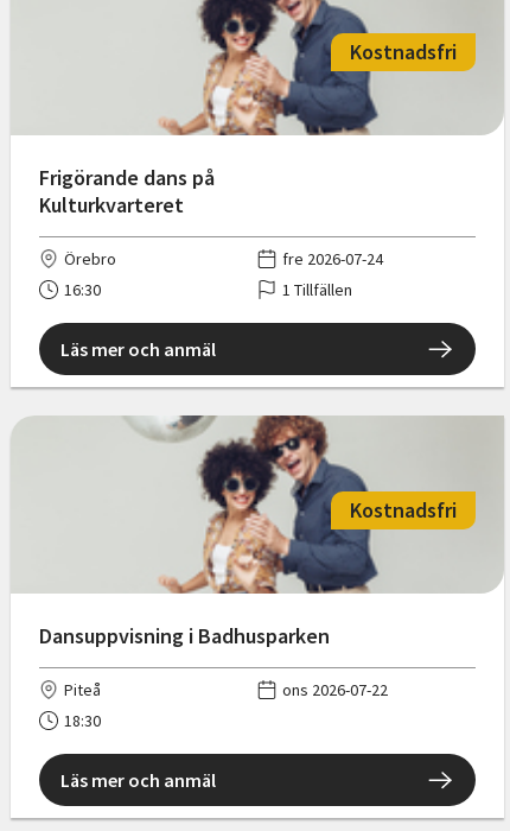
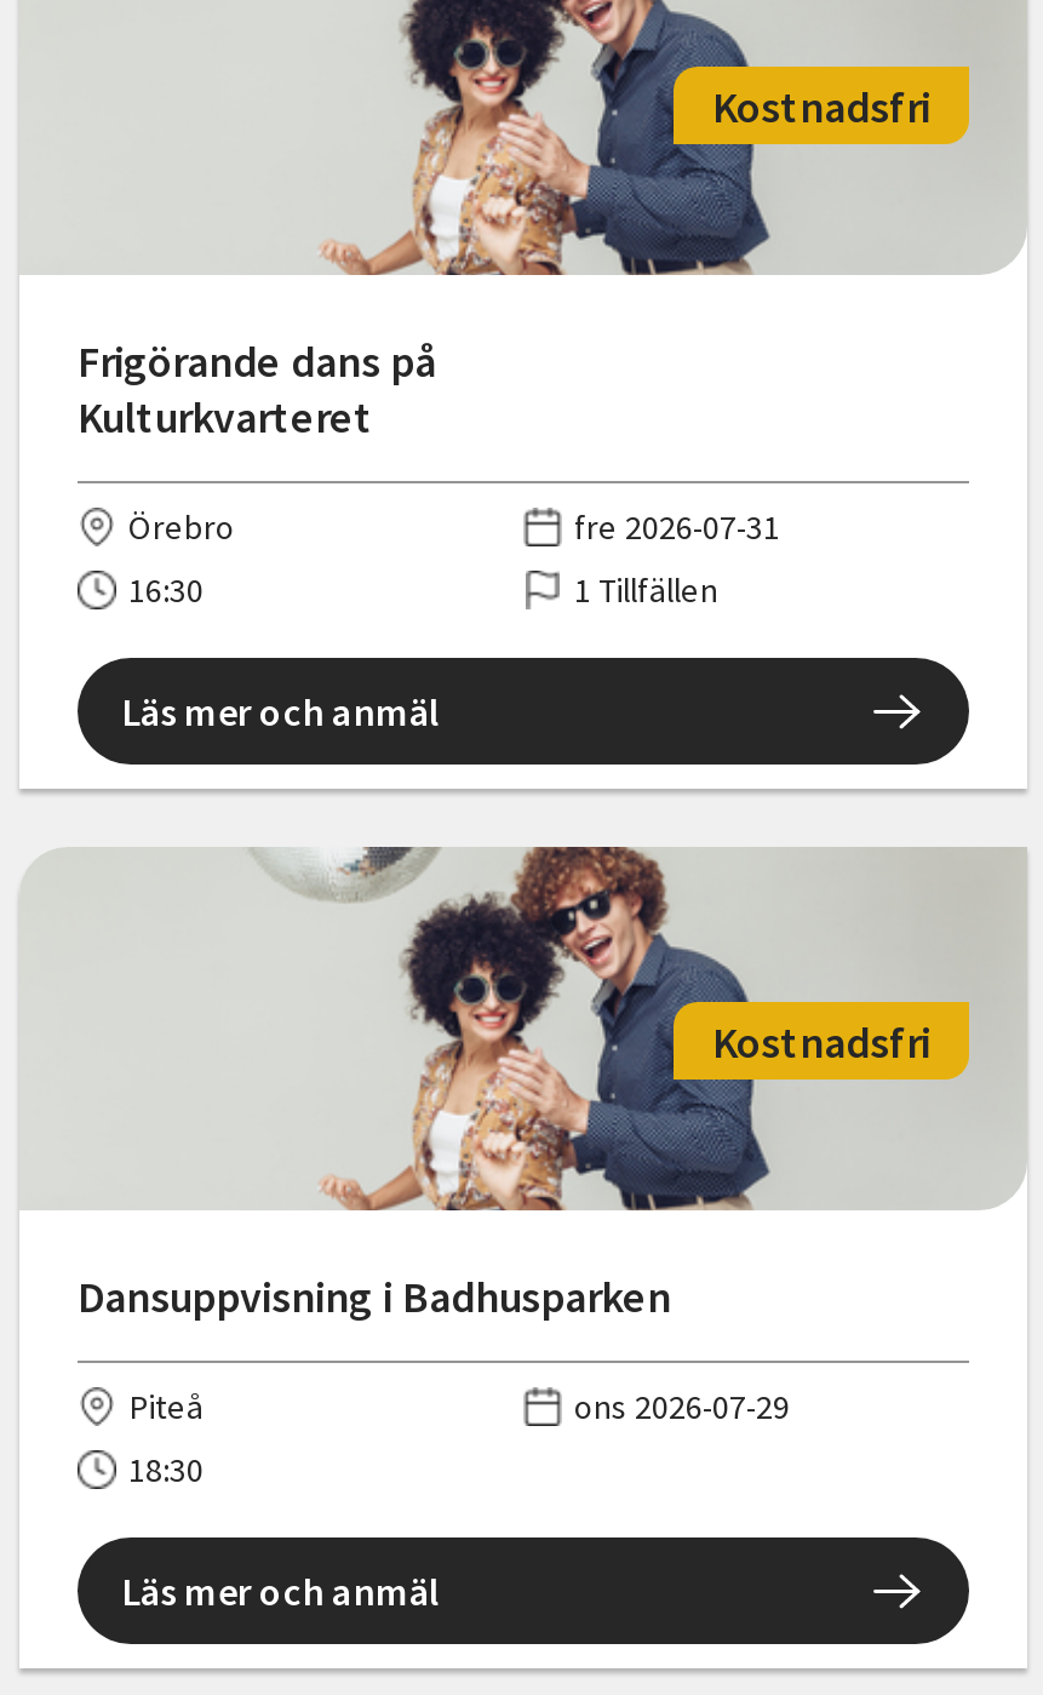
[282,248,383,269] fre 2026-07-24 -> [574,506,780,549] fre 2026-07-31
[282,679,388,700] ons 2026-07-22 -> [574,1385,790,1429] ons 2026-07-29

